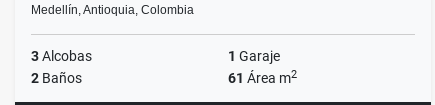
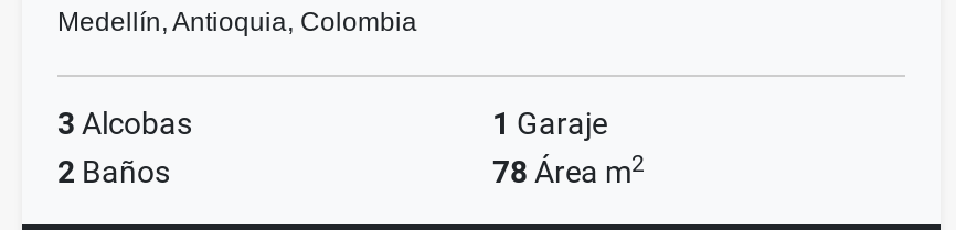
[228,68,297,86] 61 Área m2 -> [492,149,645,190] 78 Área m2

